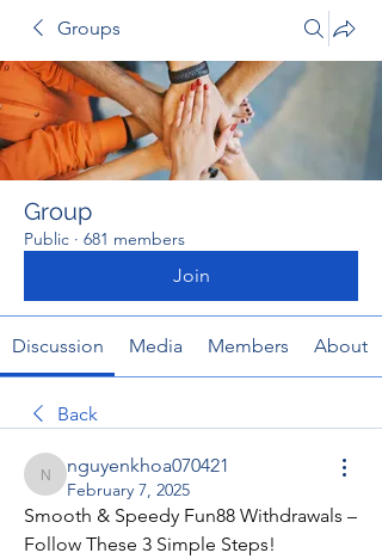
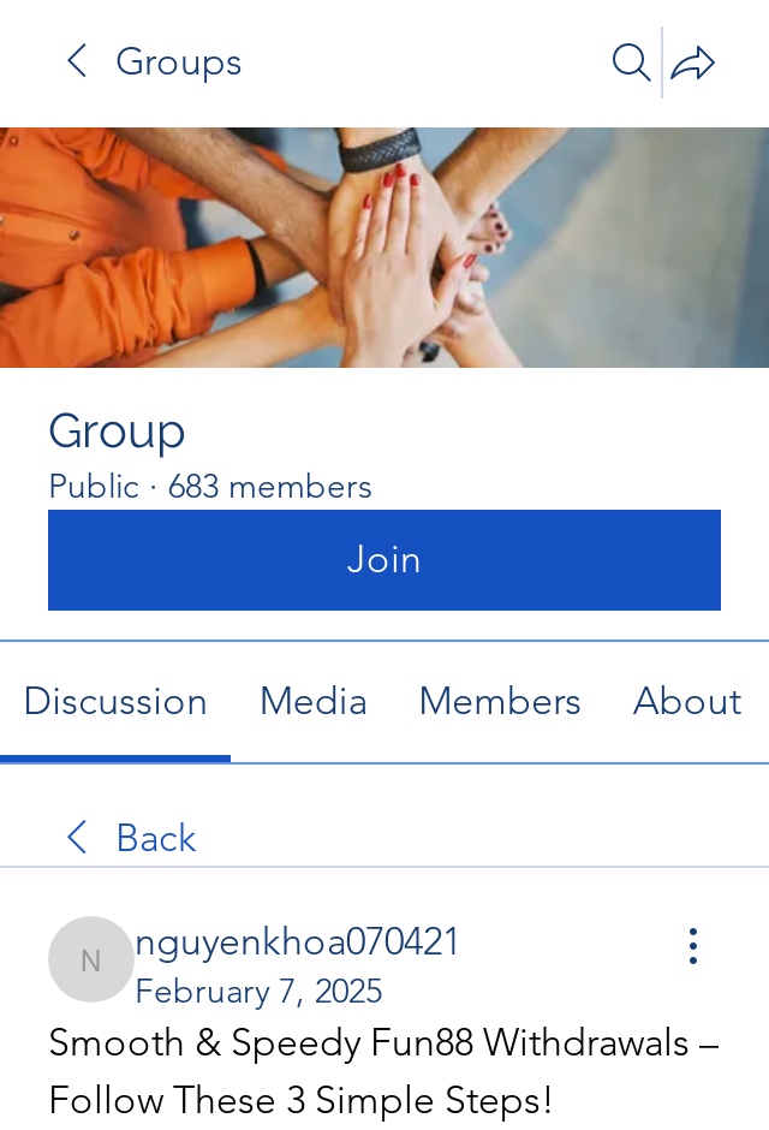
[24,228,185,250] Public · 681 members -> [48,464,372,507] Public · 683 members

